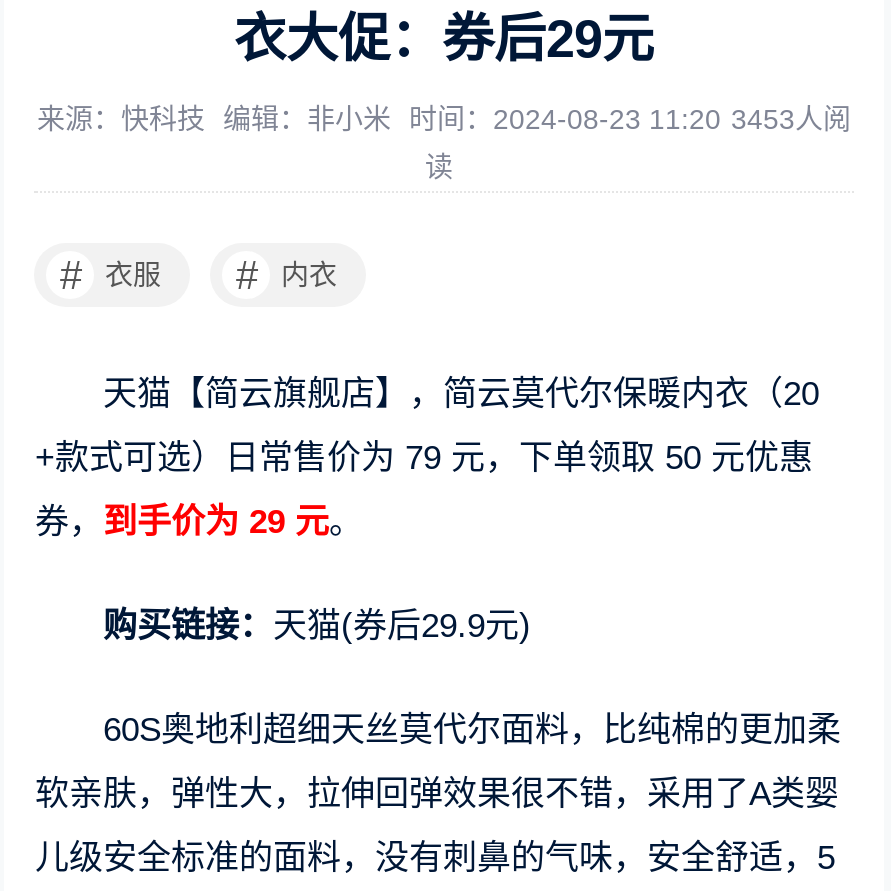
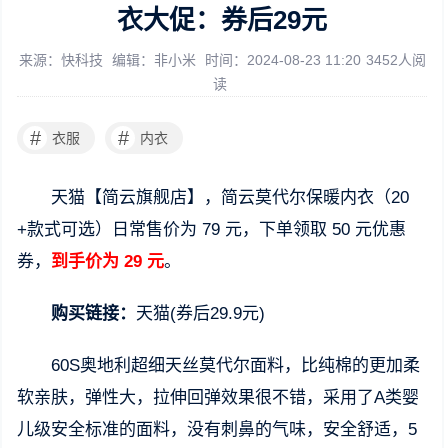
[37,103,851,135] 来源：快科技 编辑：非小米 时间：2024-08-23 11:20 3453人阅 -> [18,52,425,68] 来源：快科技 编辑：非小米 时间：2024-08-23 11:20 3452人阅

